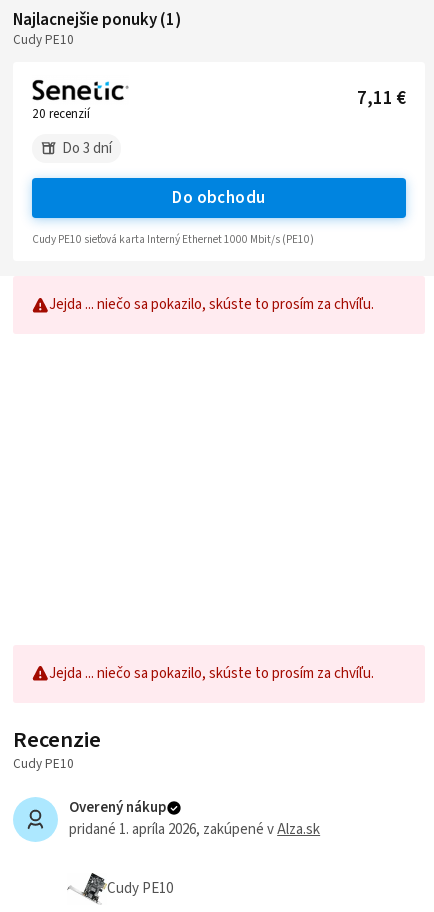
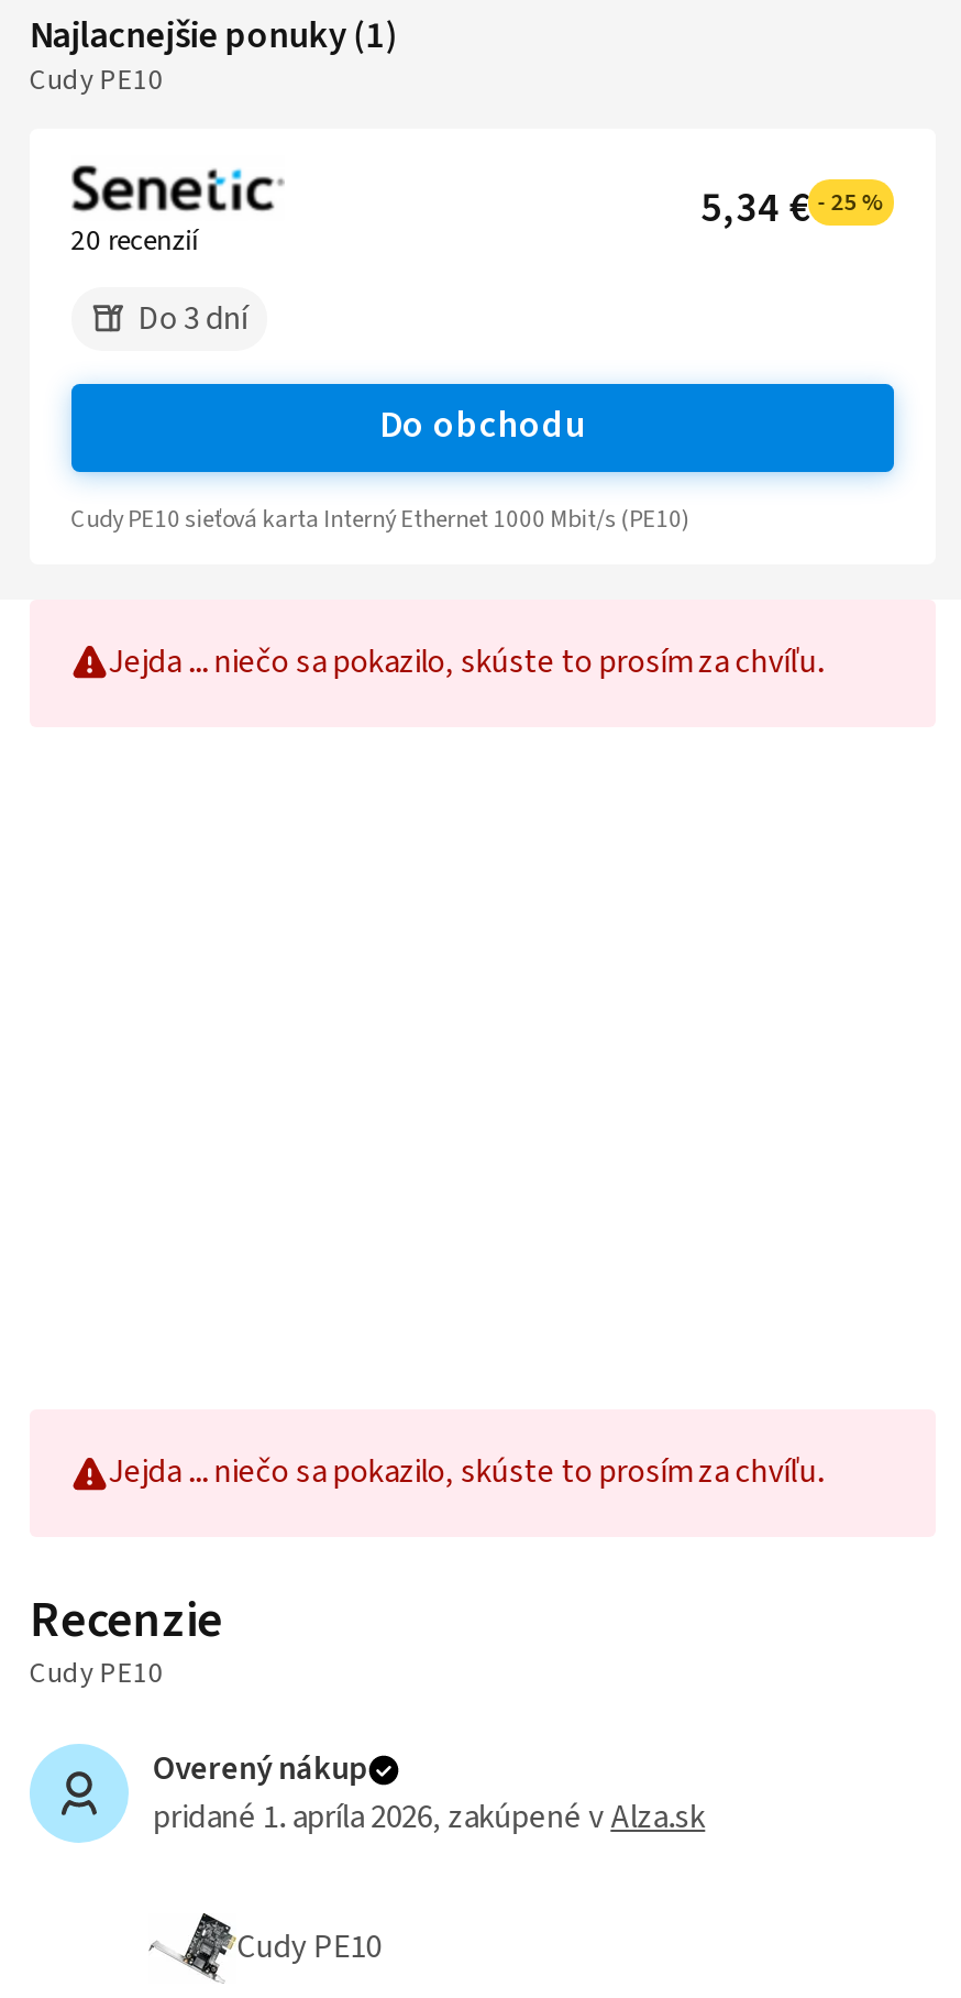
[357,85,406,112] 7,11 € -> [701,179,886,238] 5,34 € -25%

